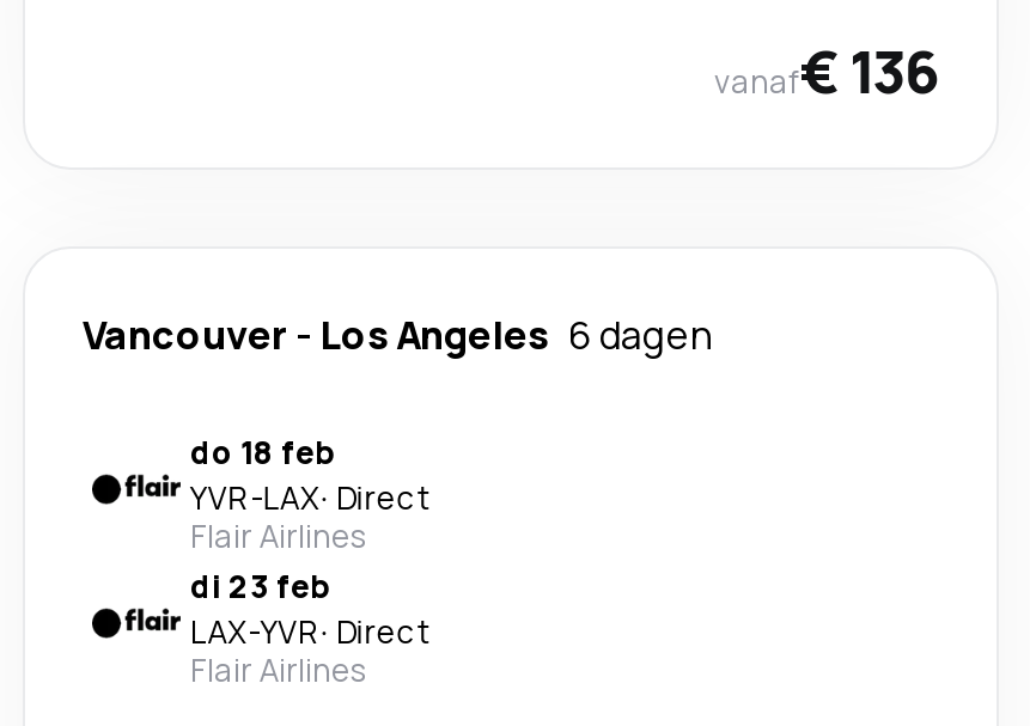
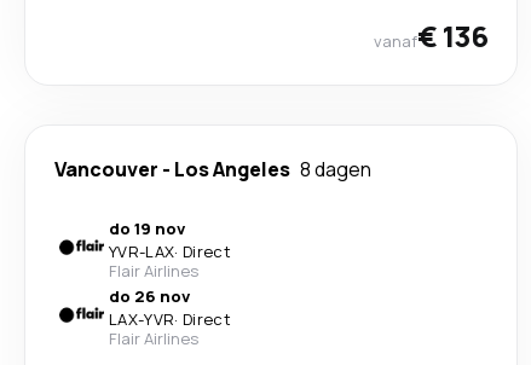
[83,309,712,361] Vancouver - Los Angeles 6 dagen -> [54,156,371,182] Vancouver - Los Angeles 8 dagen
[190,431,334,474] do 18 feb -> [109,218,185,239] do 19 nov
[190,565,329,608] di 23 feb -> [109,285,190,307] do 26 nov

